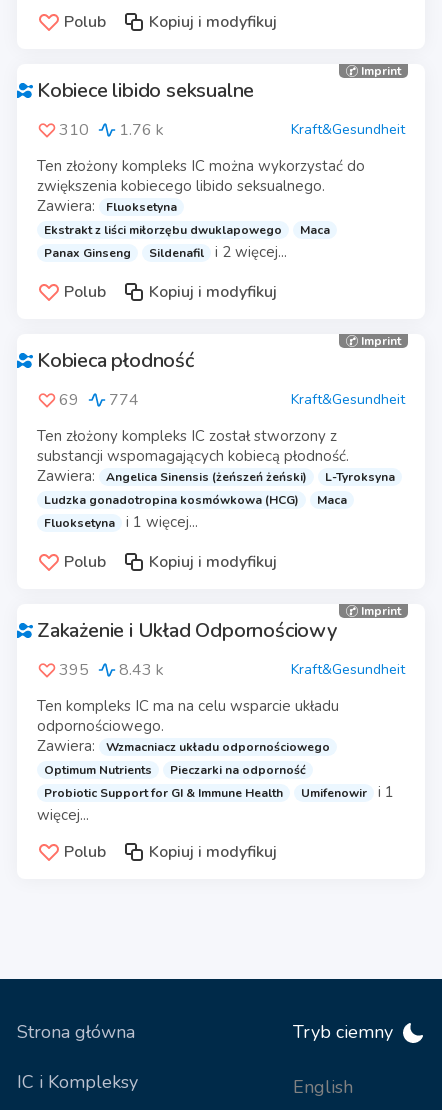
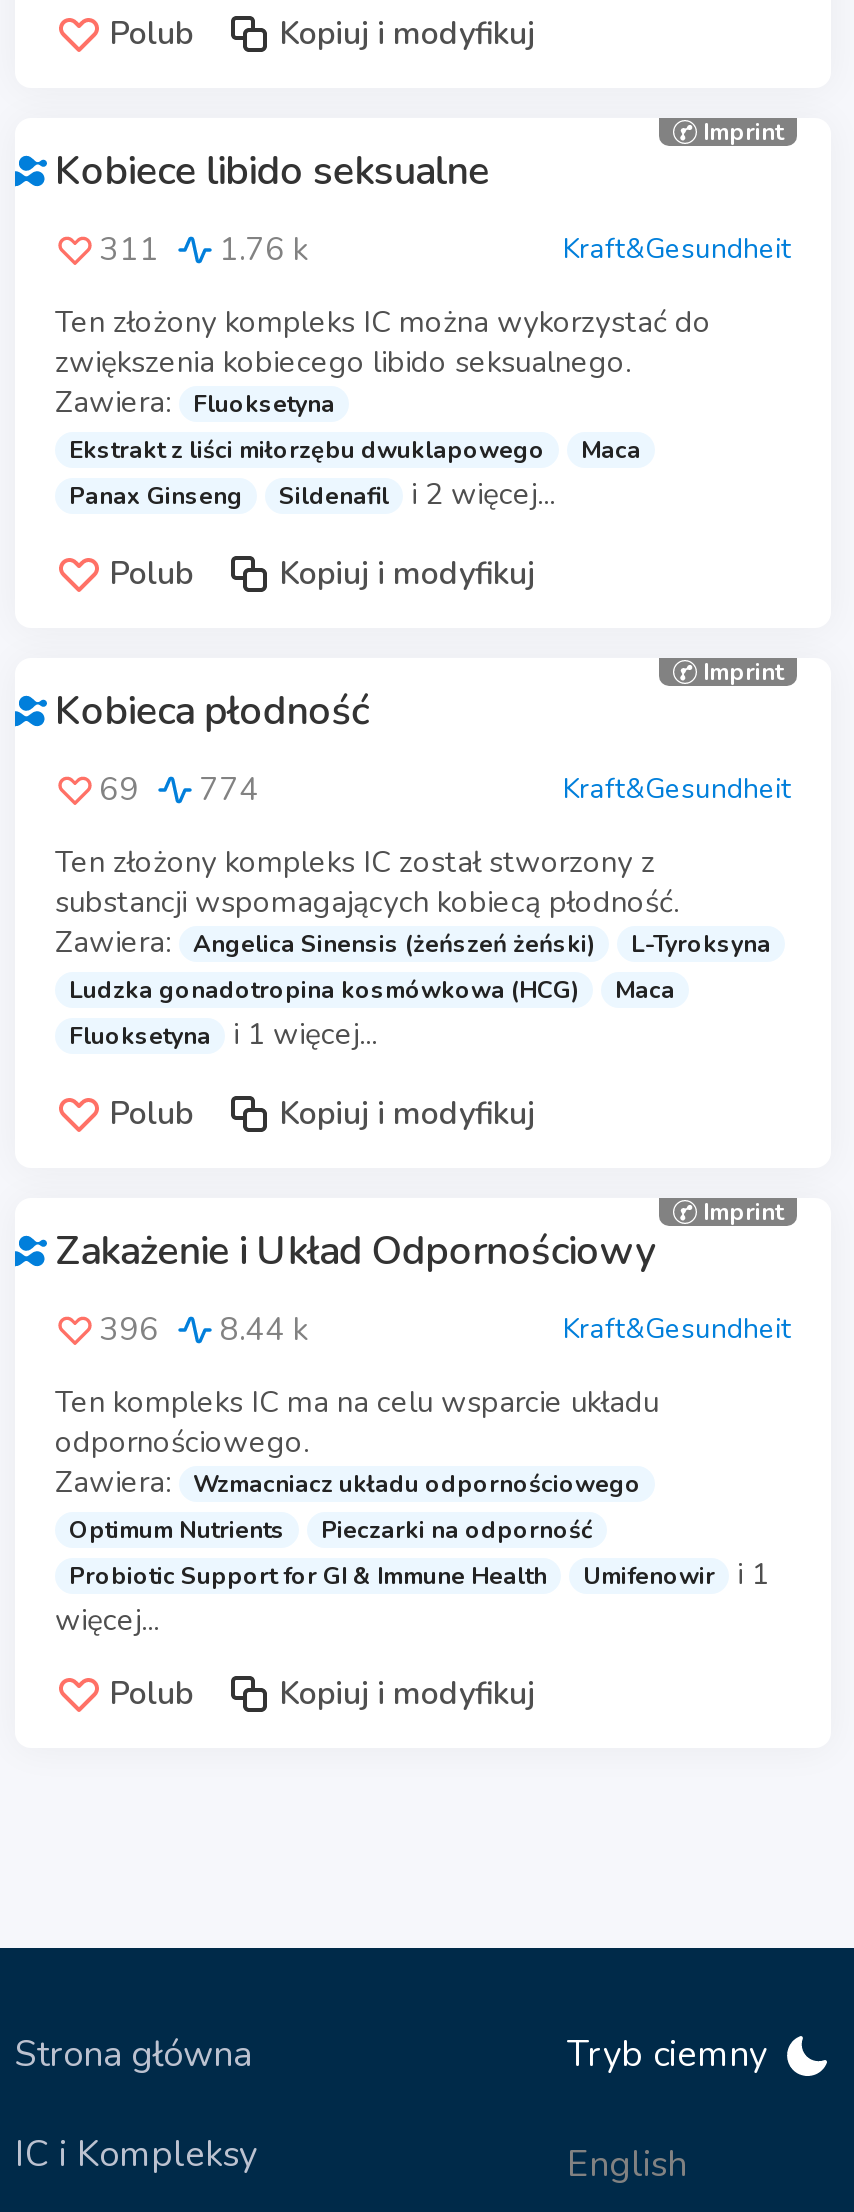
[59,119,164,141] 310 1.76 k -> [99,228,309,272] 311 1.76 k
[59,659,89,681] 395 -> [99,1308,159,1352] 396
[119,659,164,681] 8.43 k -> [219,1308,309,1352] 8.44 k

